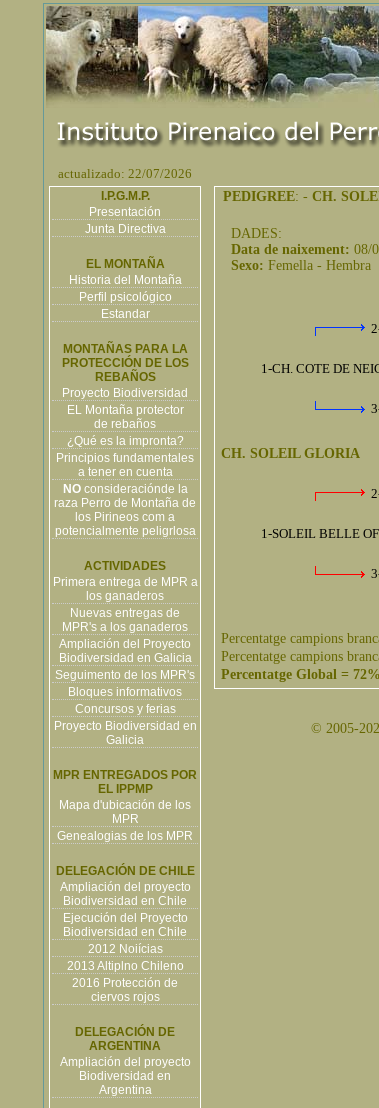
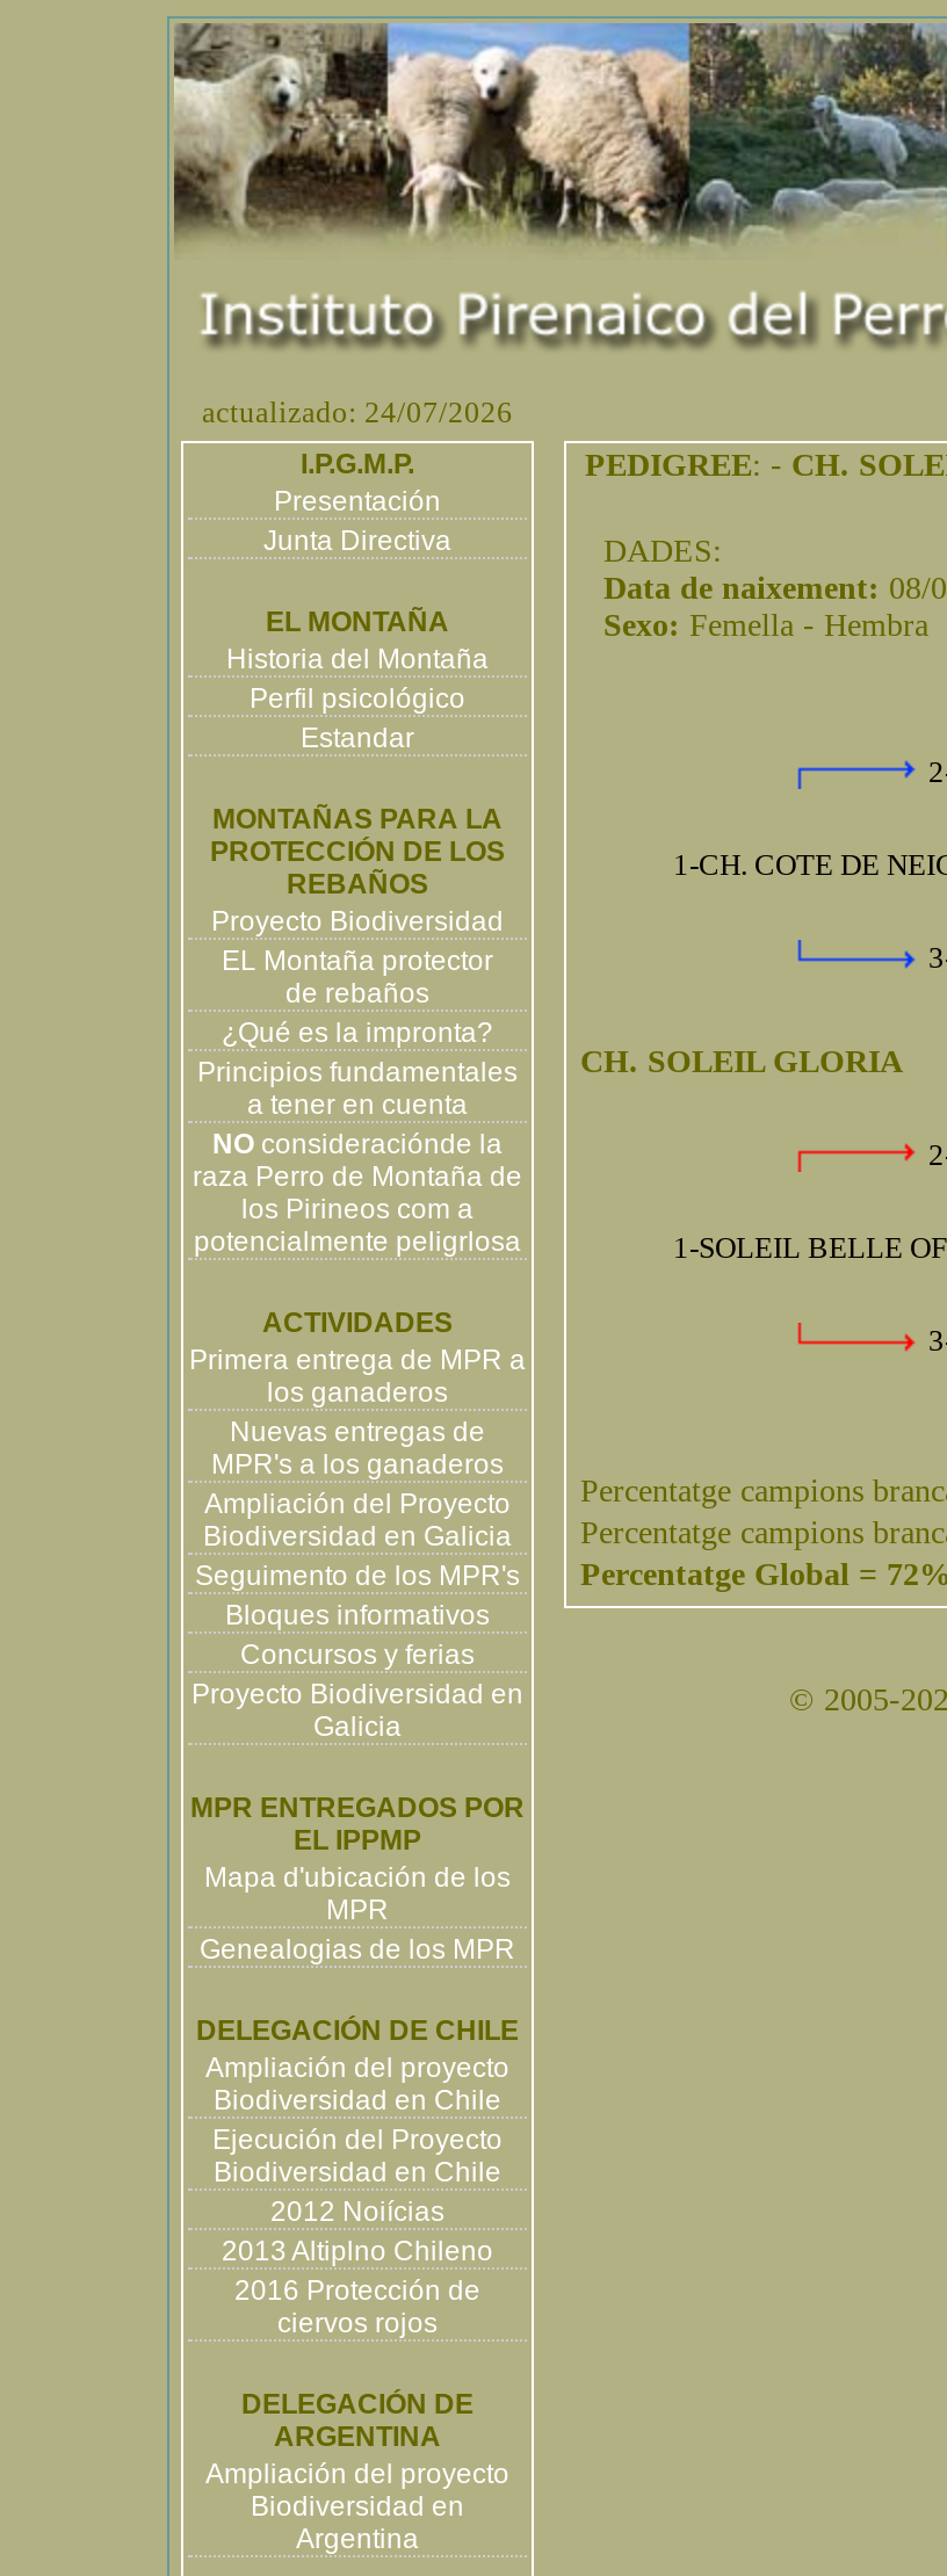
[49,166,192,181] actualizado: 22/07/2026 -> [181,395,513,429] actualizado: 24/07/2026

